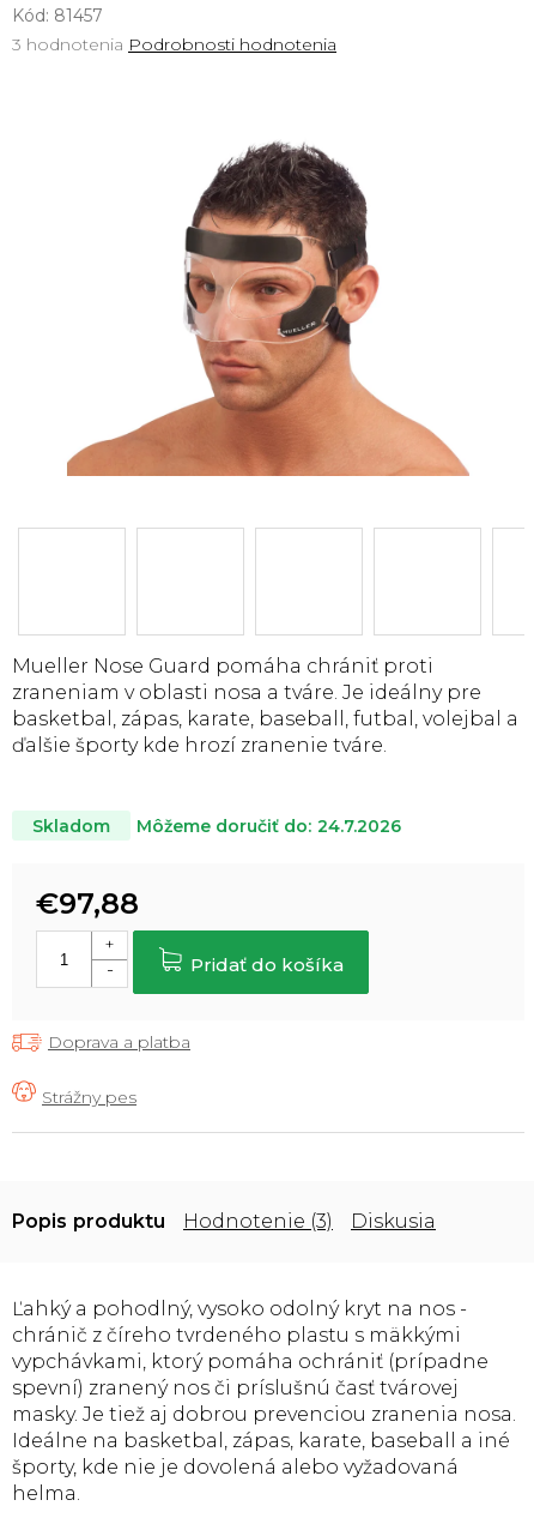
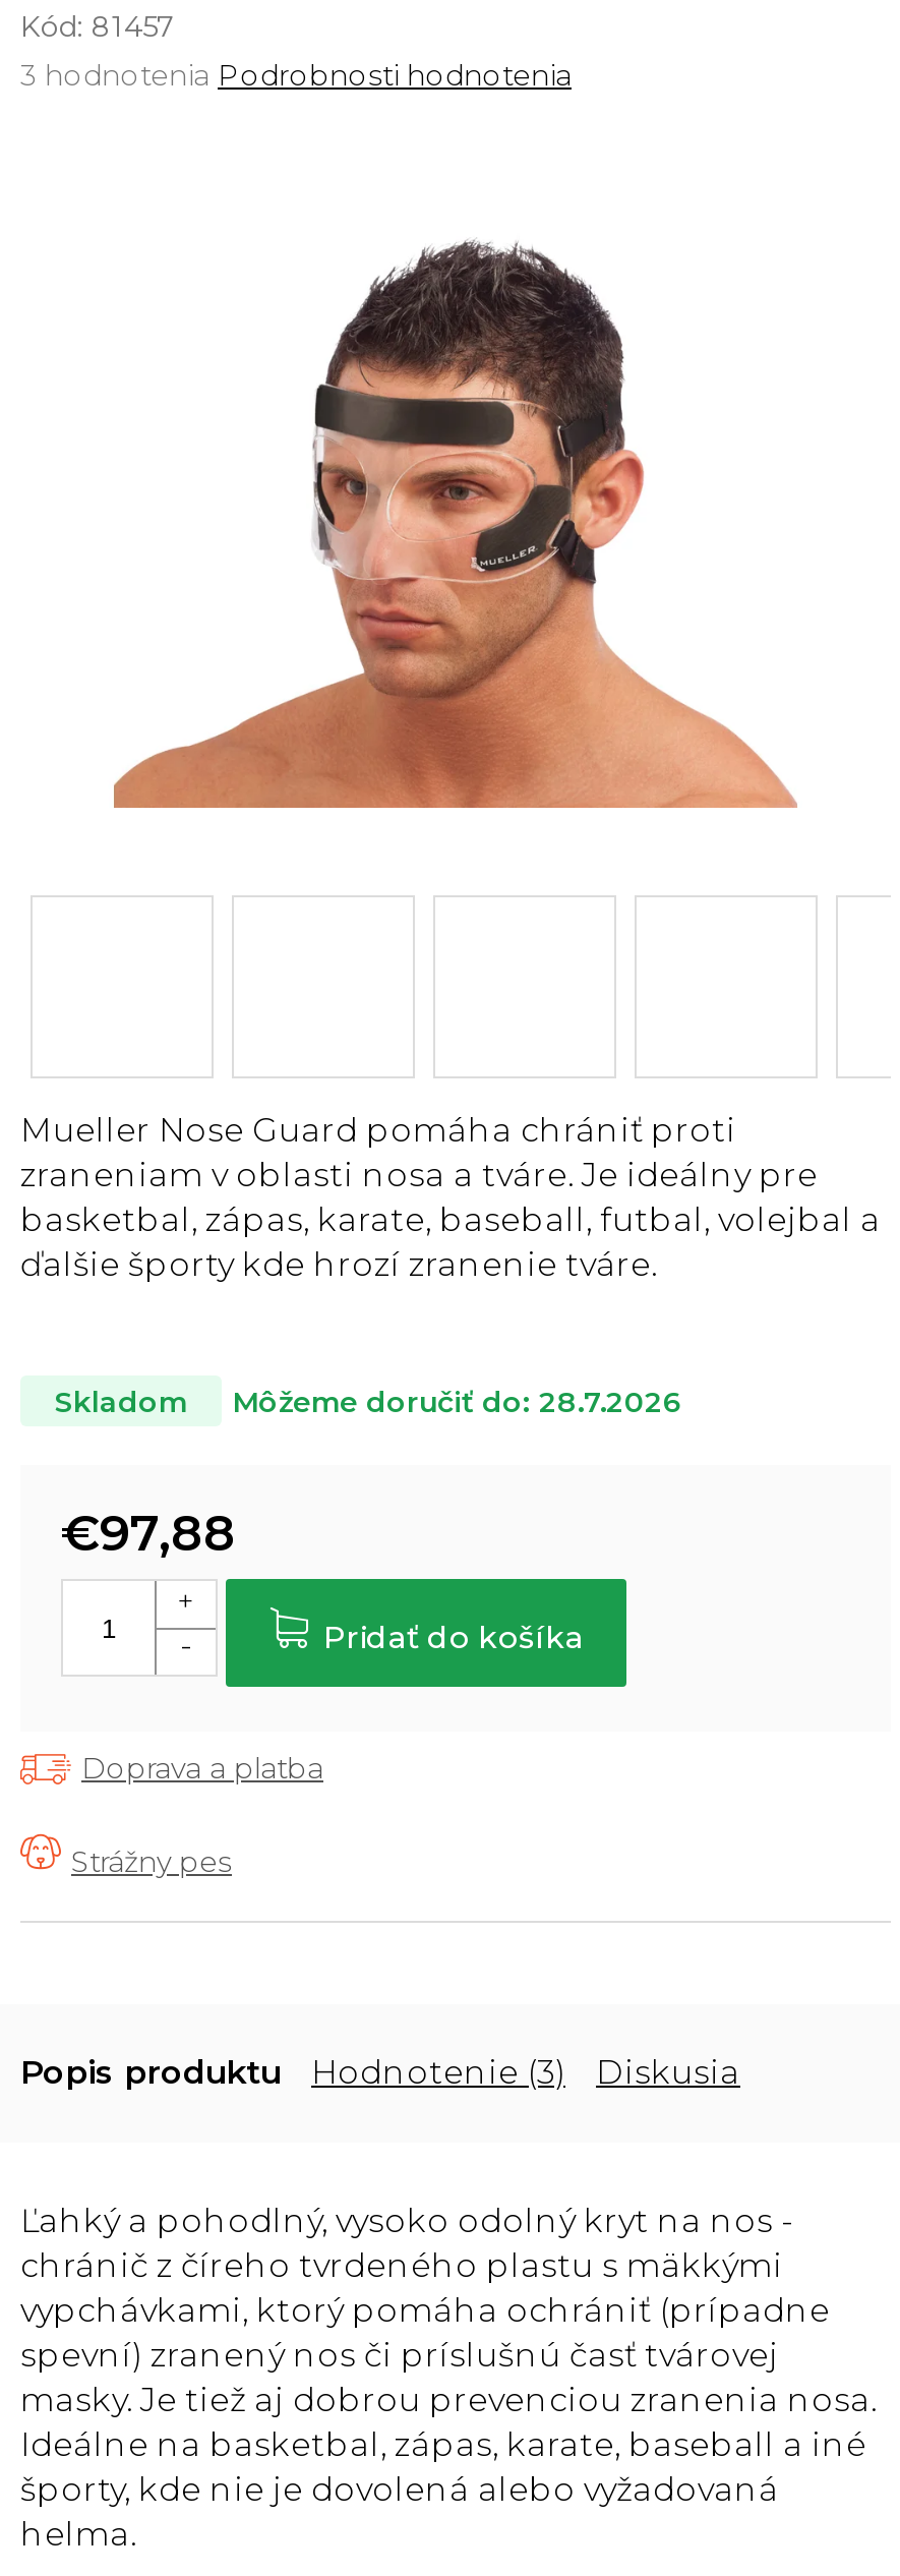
[136,815,401,836] Môžeme doručiť do: 24.7.2026 -> [232,1383,681,1419] Môžeme doručiť do: 28.7.2026

